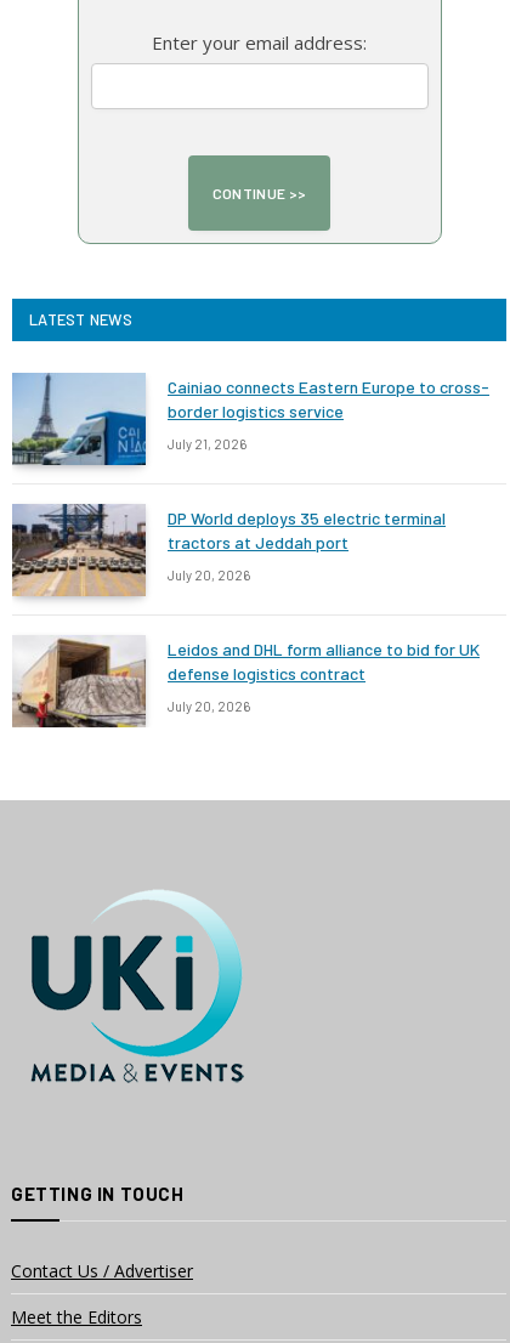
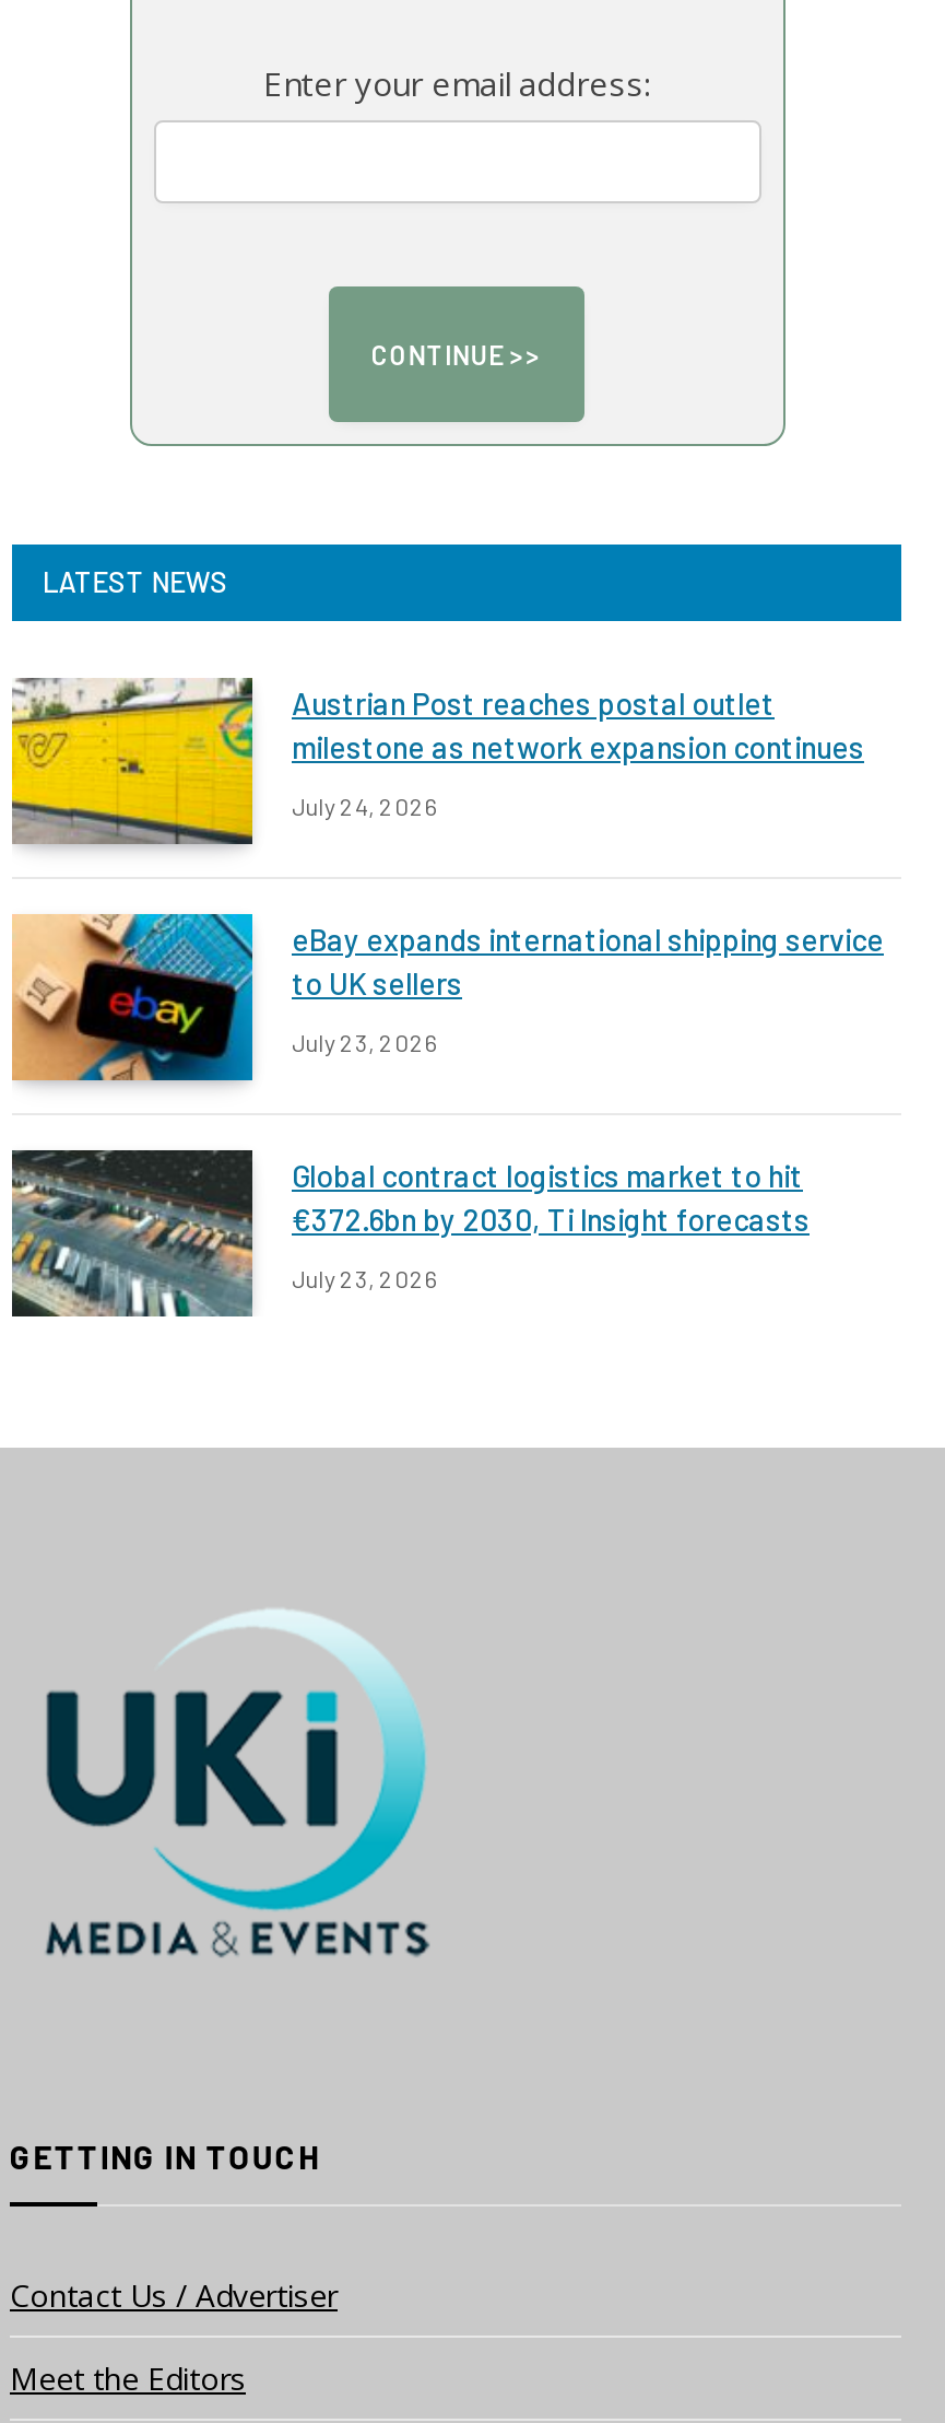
[12,373,489,466] [image] | Cainiao connects Eastern Europe to cross- | border logistics service -> [10,676,864,844] [image] | Austrian Post reaches postal outlet | milestone as network expansion continues
[168,435,246,451] July 21, 2026 -> [292,791,438,819] July 24, 2026
[11,503,446,596] [image] | DP World deploys 35 electric terminal | tractors at Jeddah port -> [10,912,884,1082] [image] | eBay expands international shipping service | to UK sellers
[168,567,250,582] July 20, 2026 -> [292,1027,438,1055] July 23, 2026
[12,635,480,729] [image] | Leidos and DHL form alliance to bid for UK | defense logistics contract -> [10,1148,810,1319] [image] | Global contract logistics market to hit | €372.6bn by 2030, Ti Insight forecasts
[168,698,250,714] July 20, 2026 -> [292,1263,438,1292] July 23, 2026

